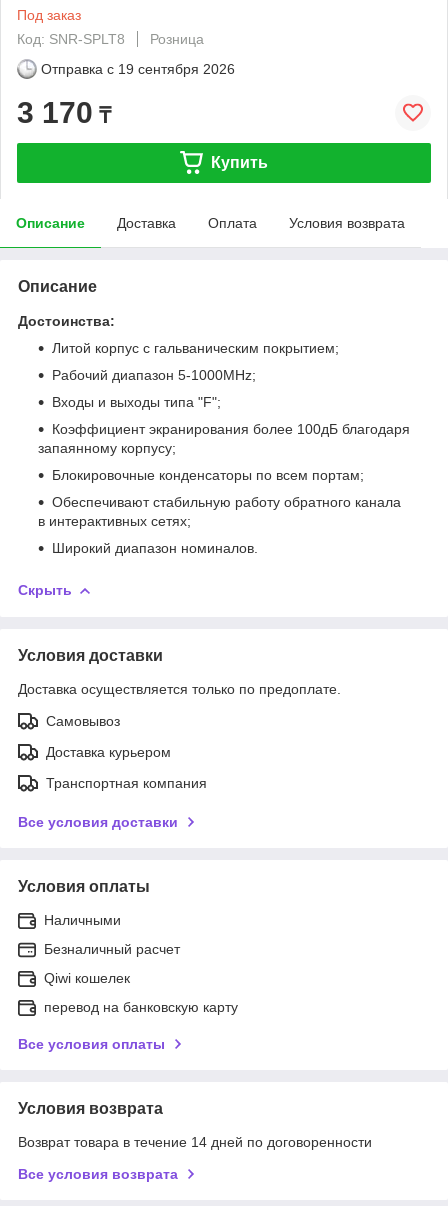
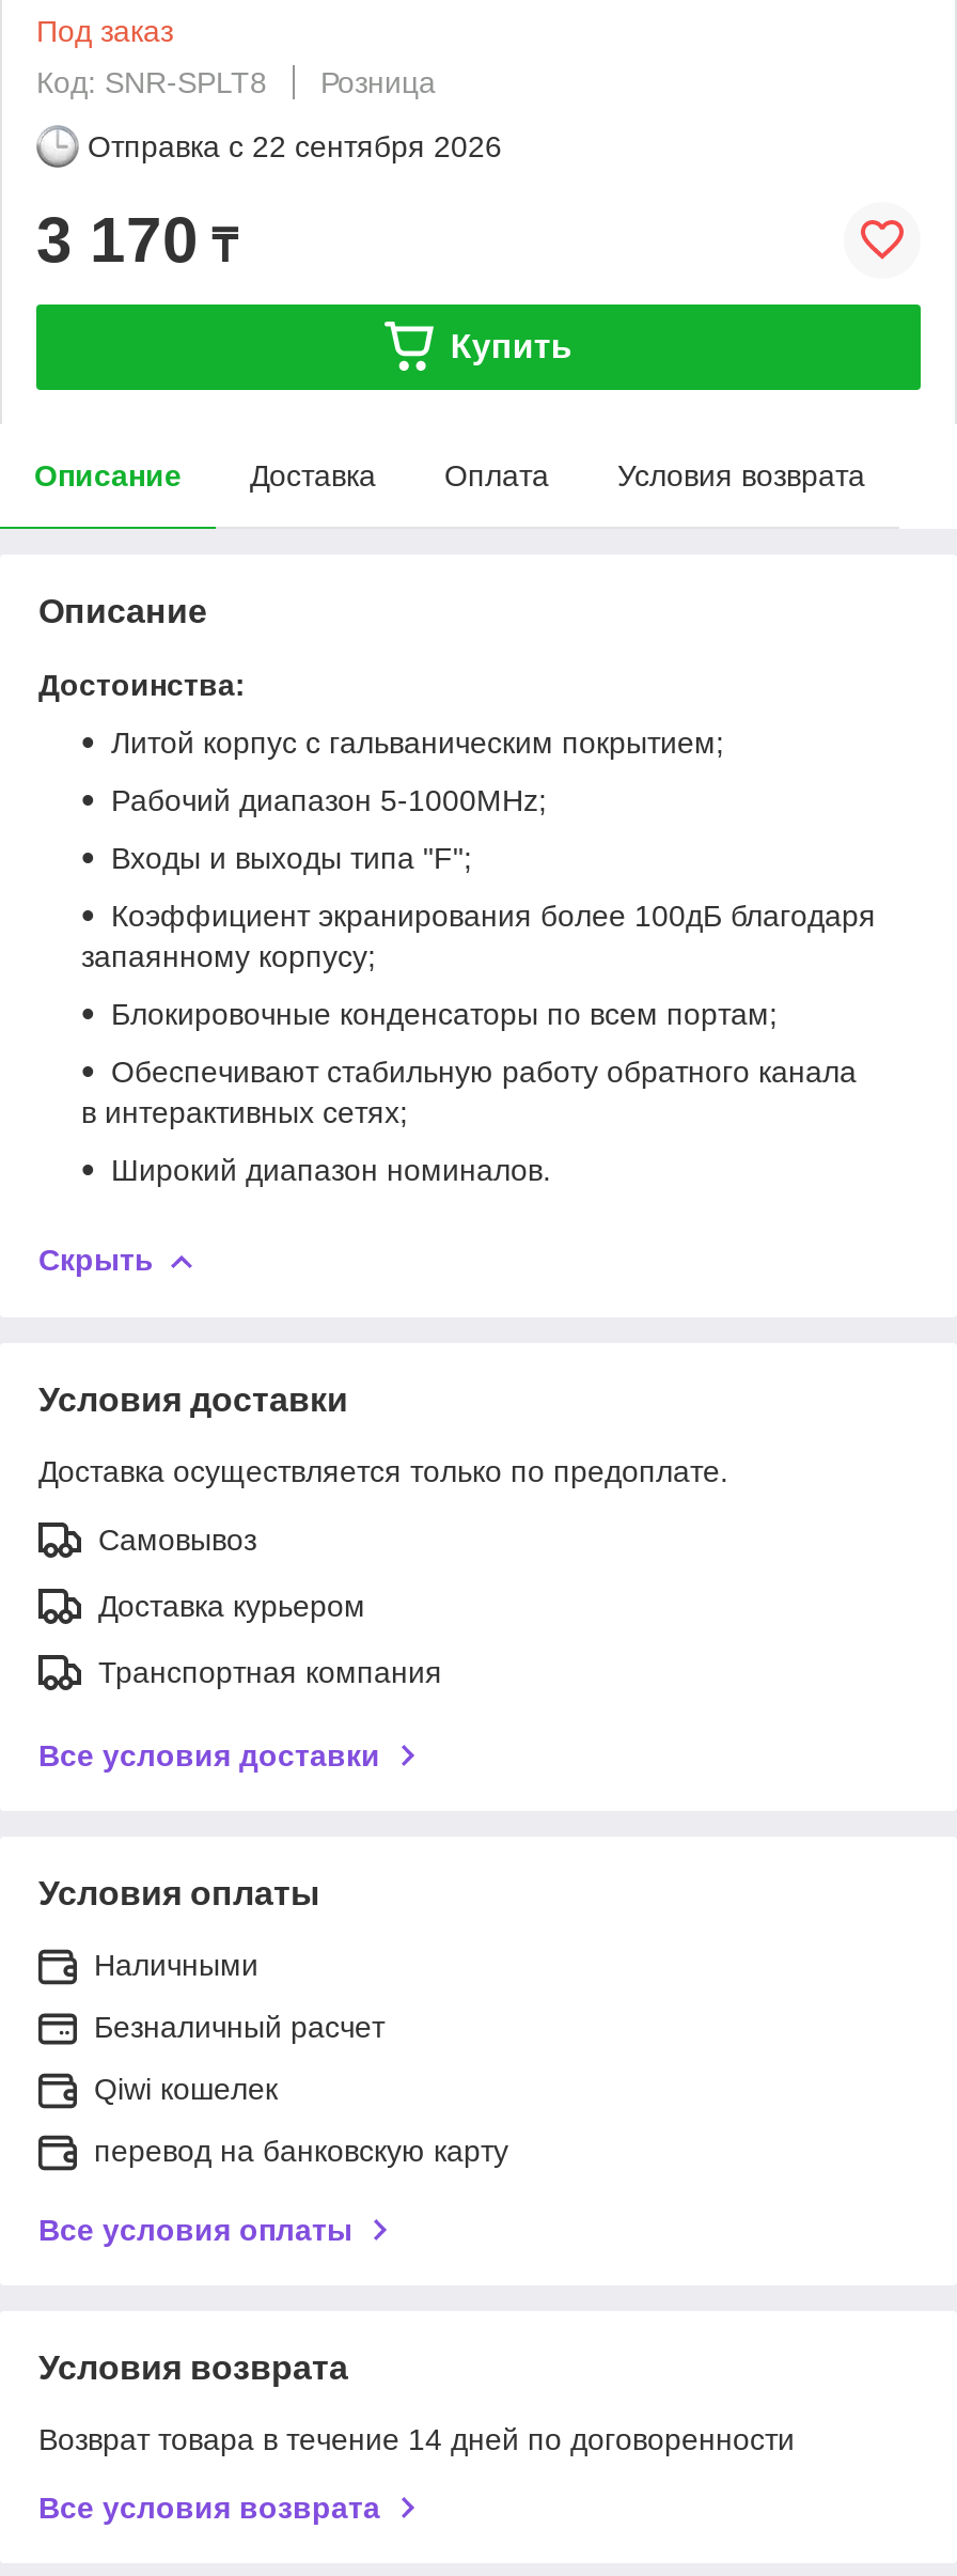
[41,61,235,77] Отправка с 19 сентября 2026 -> [88,129,502,163] Отправка с 22 сентября 2026

